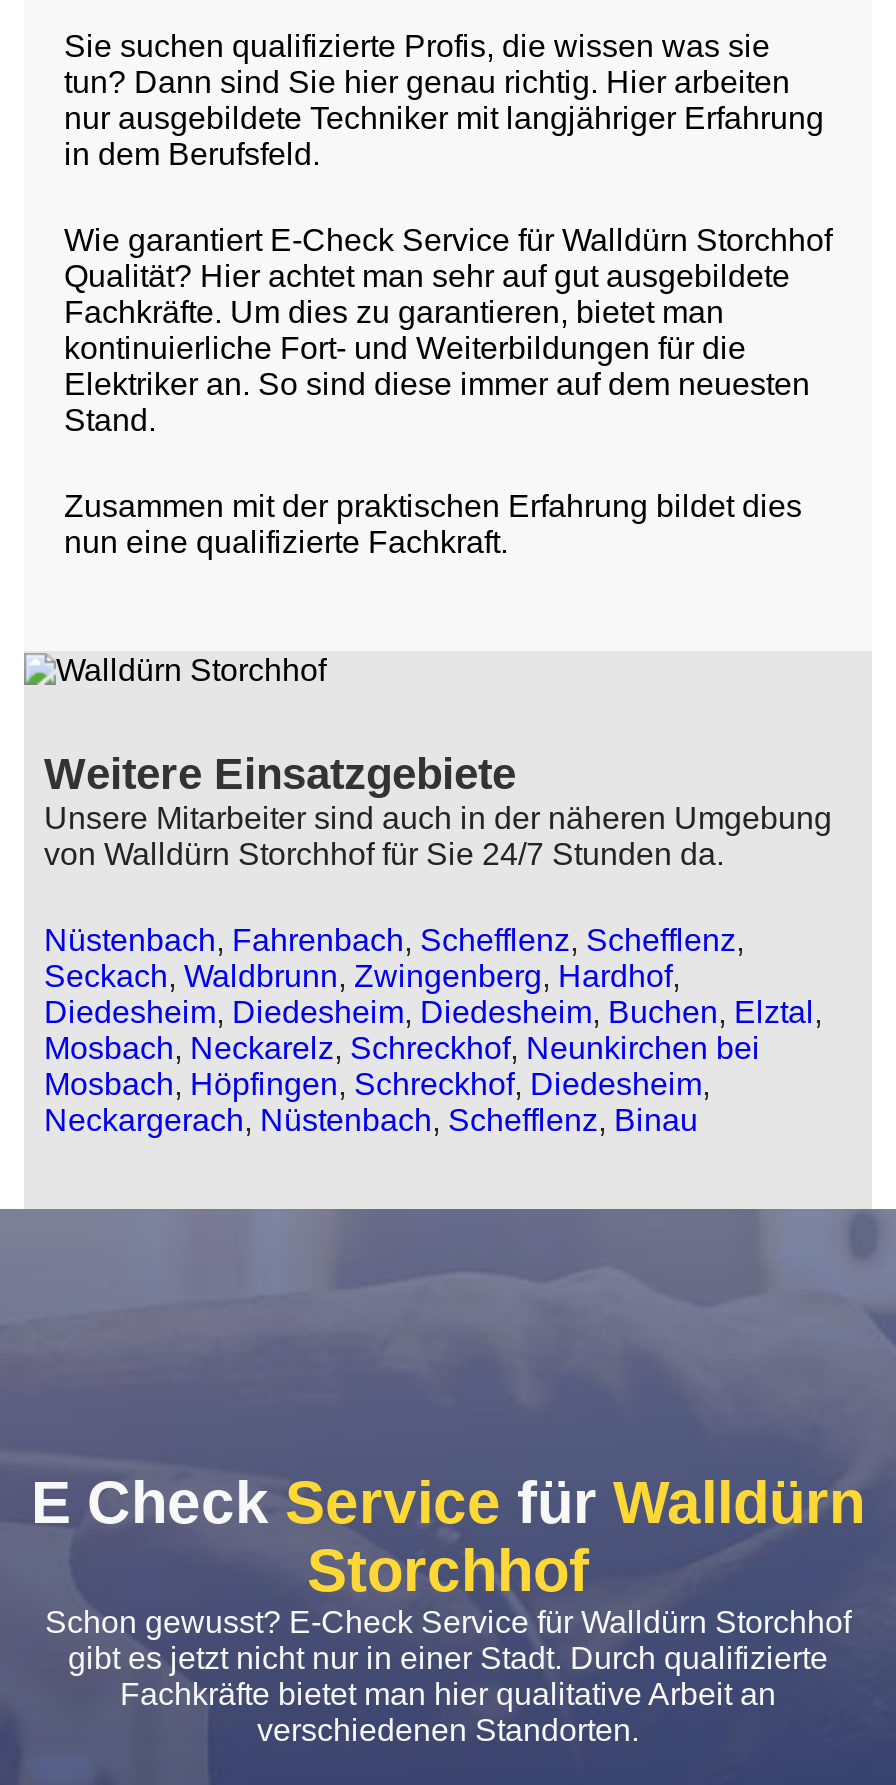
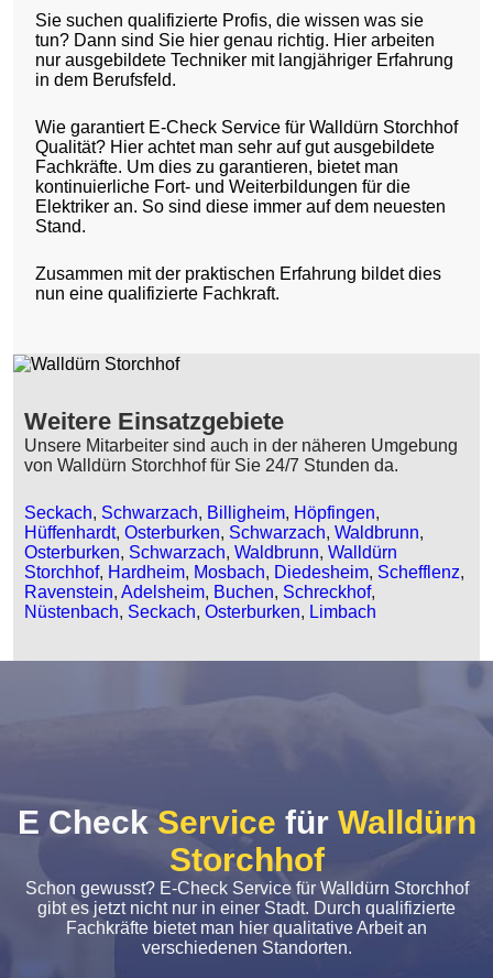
[44,923,822,1137] Nüstenbach, Fahrenbach, Schefflenz, Schefflenz, | Seckach, Waldbrunn, Zwingenberg, Hardhof, | Diedesheim, Diedesheim, Diedesheim, Buchen, Elztal, | Mosbach, Neckarelz, Schreckhof, Neunkirchen bei | Mosbach, Höpfingen, Schreckhof, Diedesheim, | Neckargerach, Nüstenbach, Schefflenz, Binau -> [24,503,464,621] Seckach, Schwarzach, Billigheim, Höpfingen, | Hüffenhardt, Osterburken, Schwarzach, Waldbrunn, | Osterburken, Schwarzach, Waldbrunn, Walldürn | Storchhof, Hardheim, Mosbach, Diedesheim, Schefflenz, | Ravenstein, Adelsheim, Buchen, Schreckhof, | Nüstenbach, Seckach, Osterburken, Limbach

